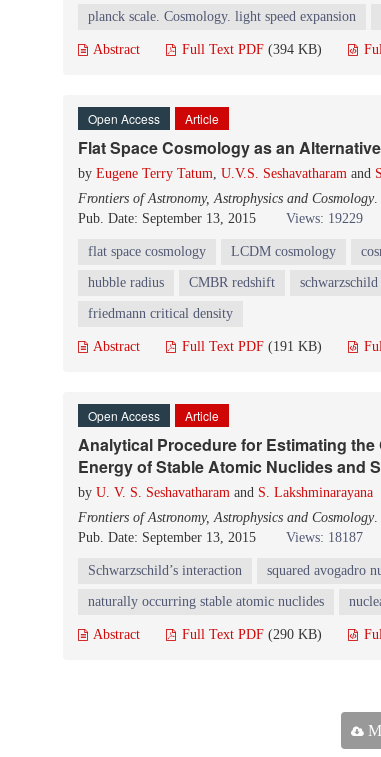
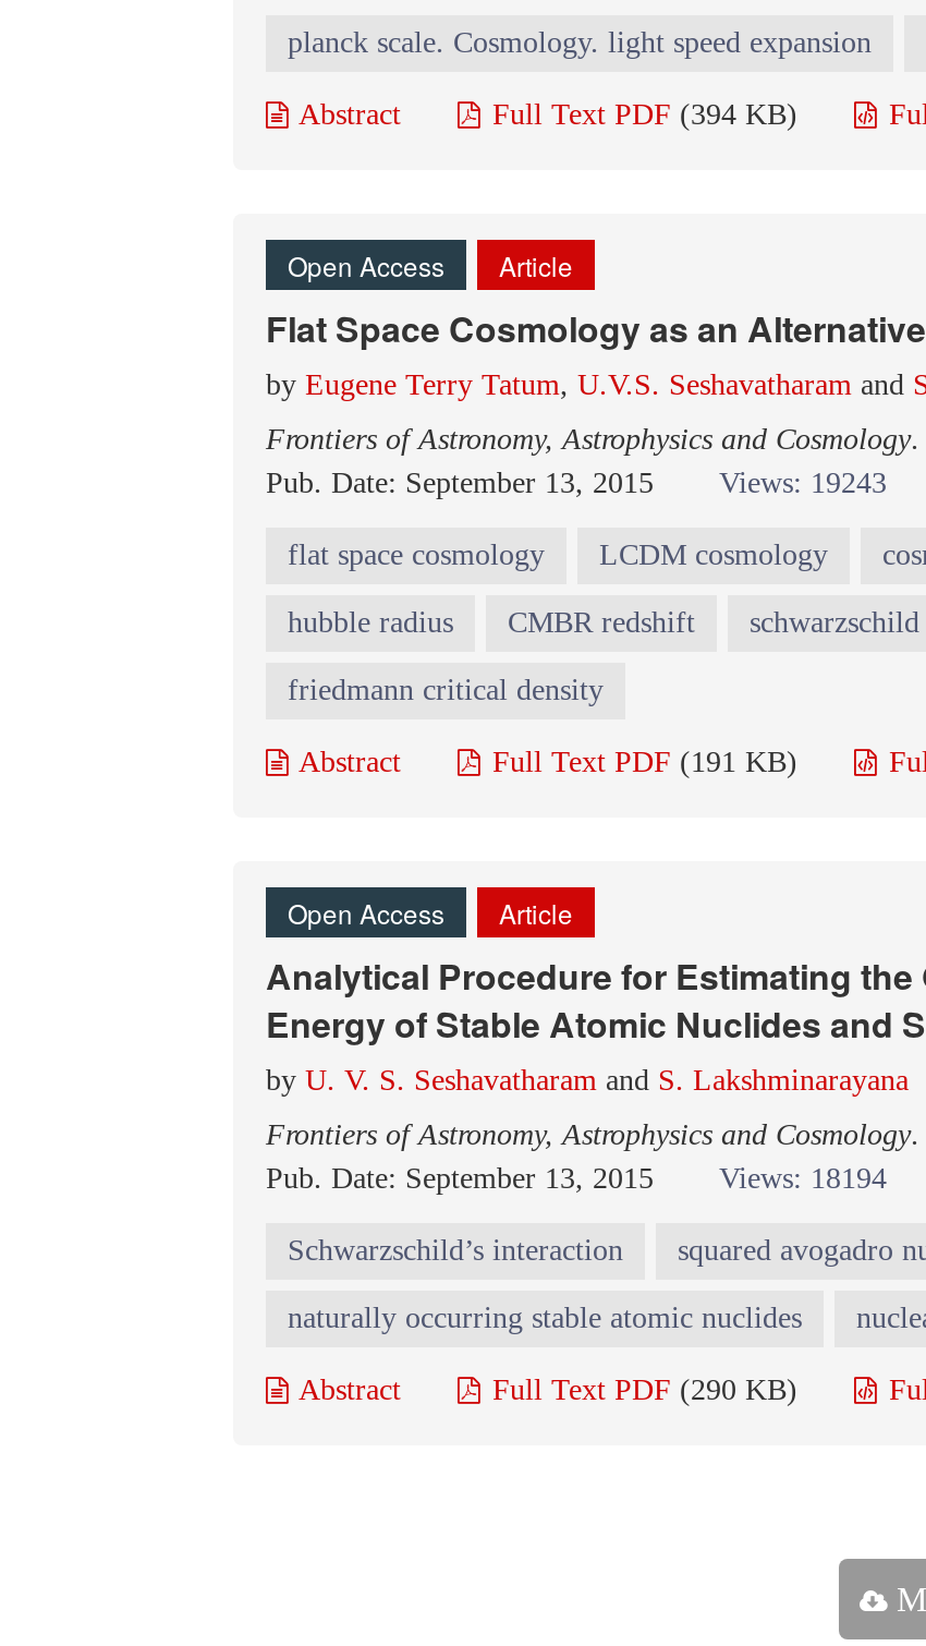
[78,211,363,226] Pub. Date: September 13, 2015 Views: 19229 -> [266,467,887,500] Pub. Date: September 13, 2015 Views: 19243
[78,530,363,545] Pub. Date: September 13, 2015 Views: 18187 -> [266,1162,887,1195] Pub. Date: September 13, 2015 Views: 18194

